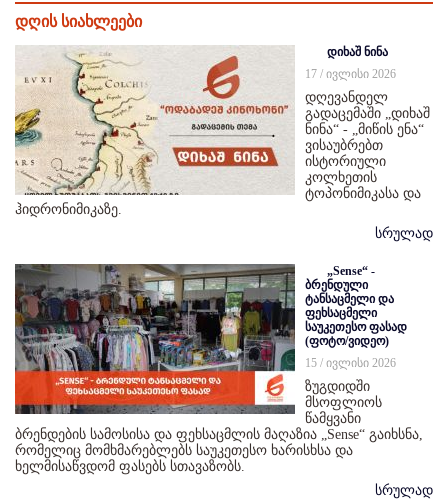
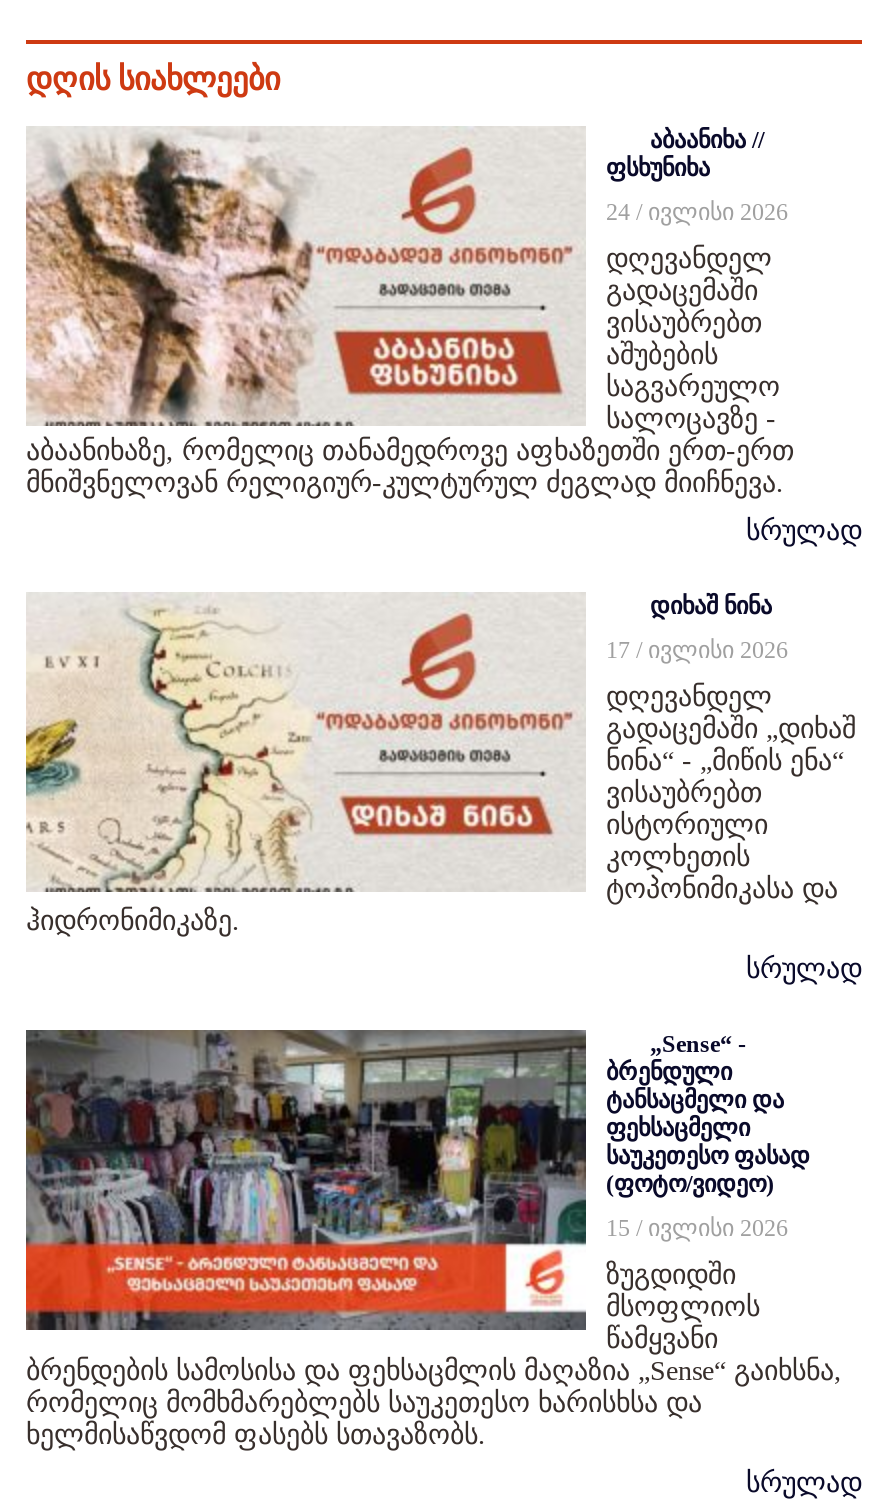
none -> [26,126,862,546] [image] | აბაანიხა // | ფსხუნიხა | 24 / ივლისი 2026 | დღევანდელ | გადაცემაში | ვისაუბრებთ | აშუბების | საგვარეულო | სალოცავზე - | აბაანიხაზე, რომელიც თანამედროვე აფხაზეთში ერთ-ერთ | მნიშვნელოვან რელიგიურ-კულტურულ ძეგლად მიიჩნევა. | სრულად
none -> [334,330,564,396] [image]

